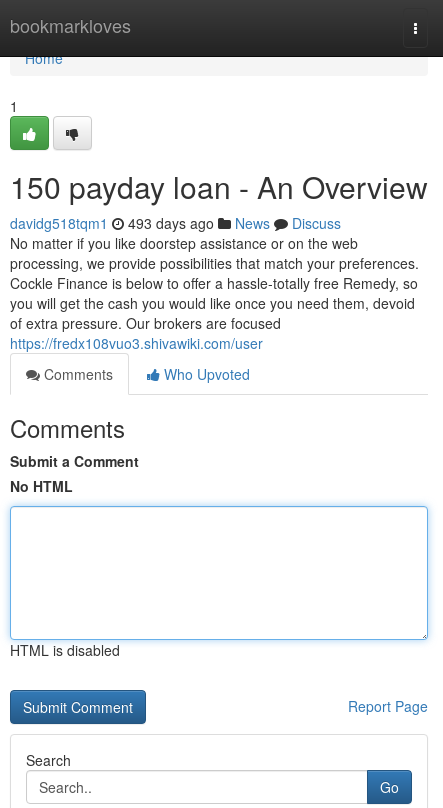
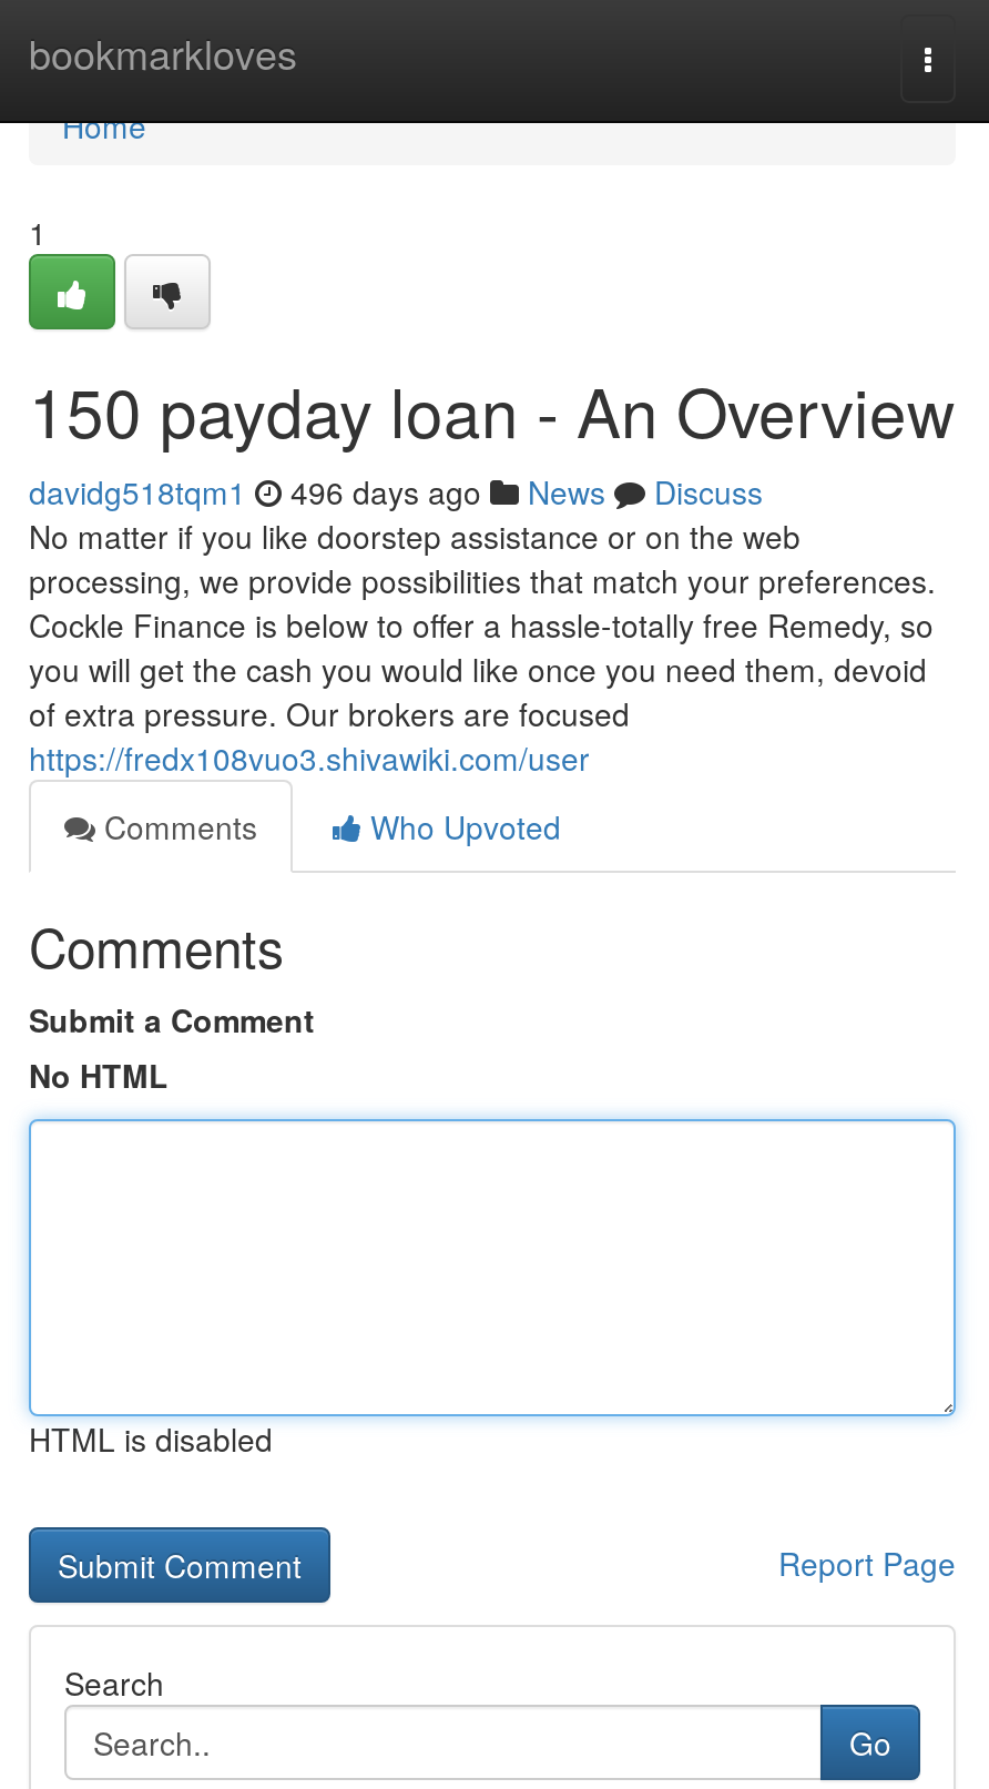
[10,213,341,233] davidg518tqm1 493 days ago News Discuss -> [29,469,763,514] davidg518tqm1 496 days ago News Discuss

